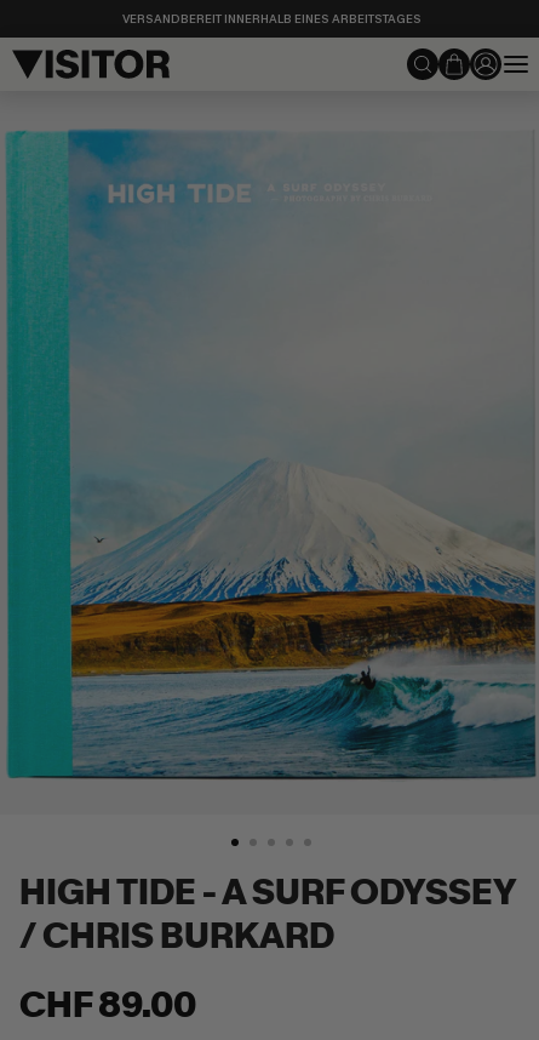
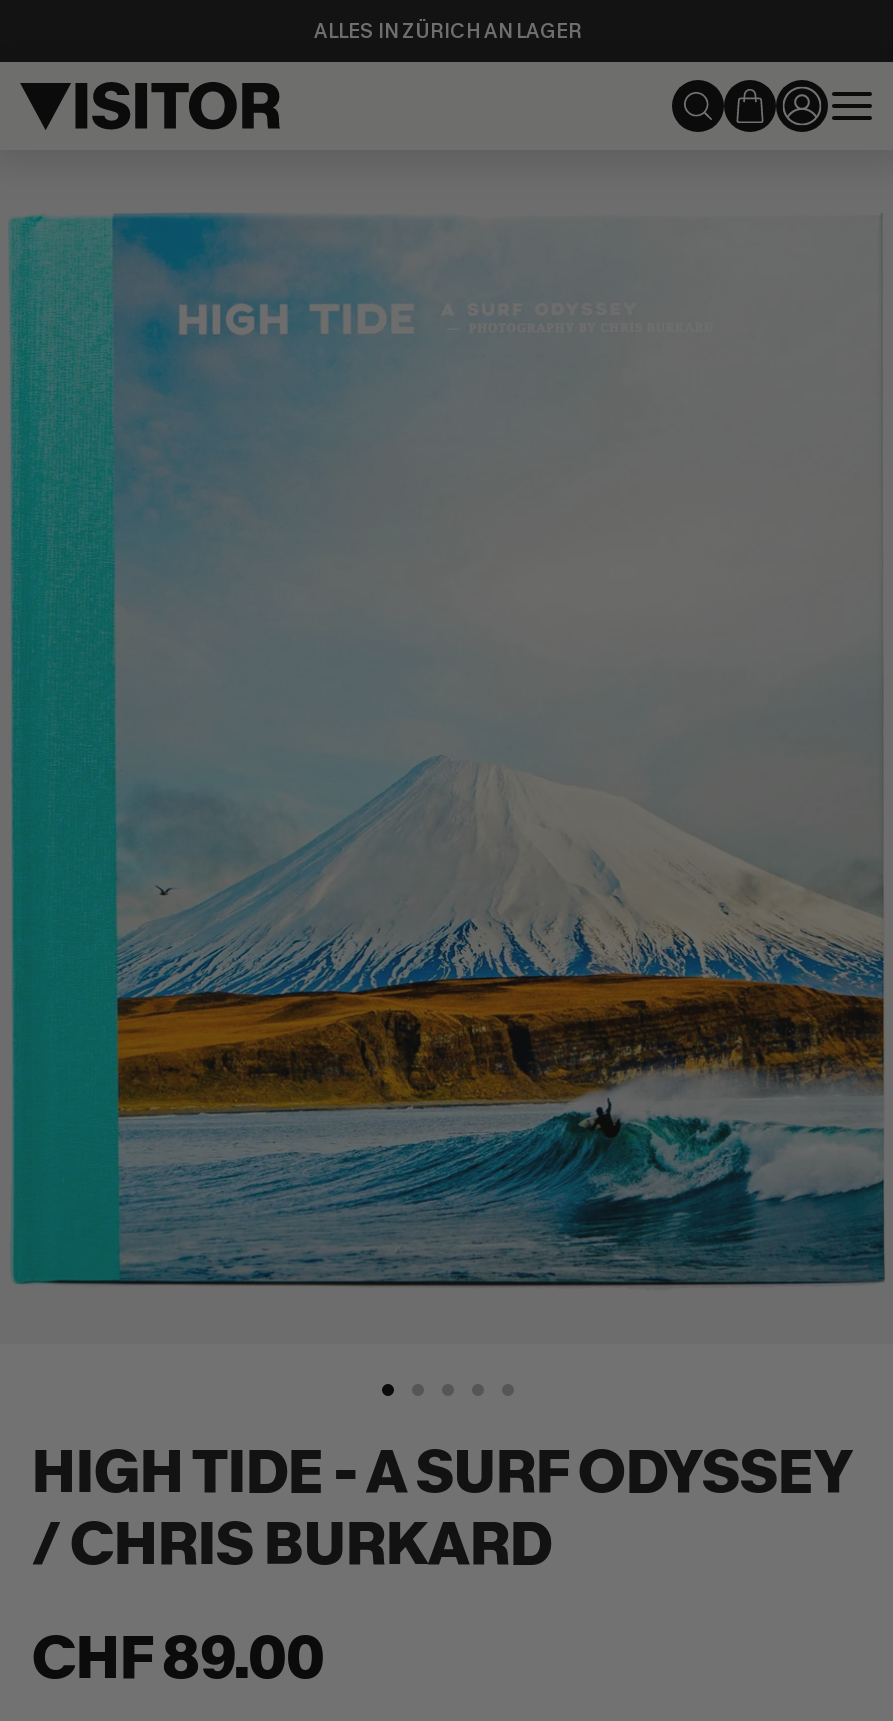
[122,11,421,27] VERSANDBEREIT INNERHALB EINES ARBEITSTAGES -> [314,18,582,44] ALLES IN ZÜRICH AN LAGER

